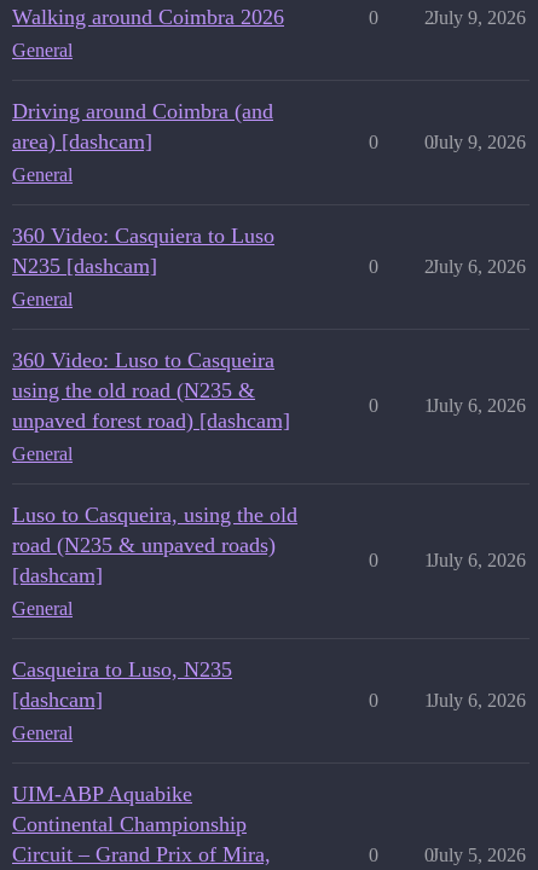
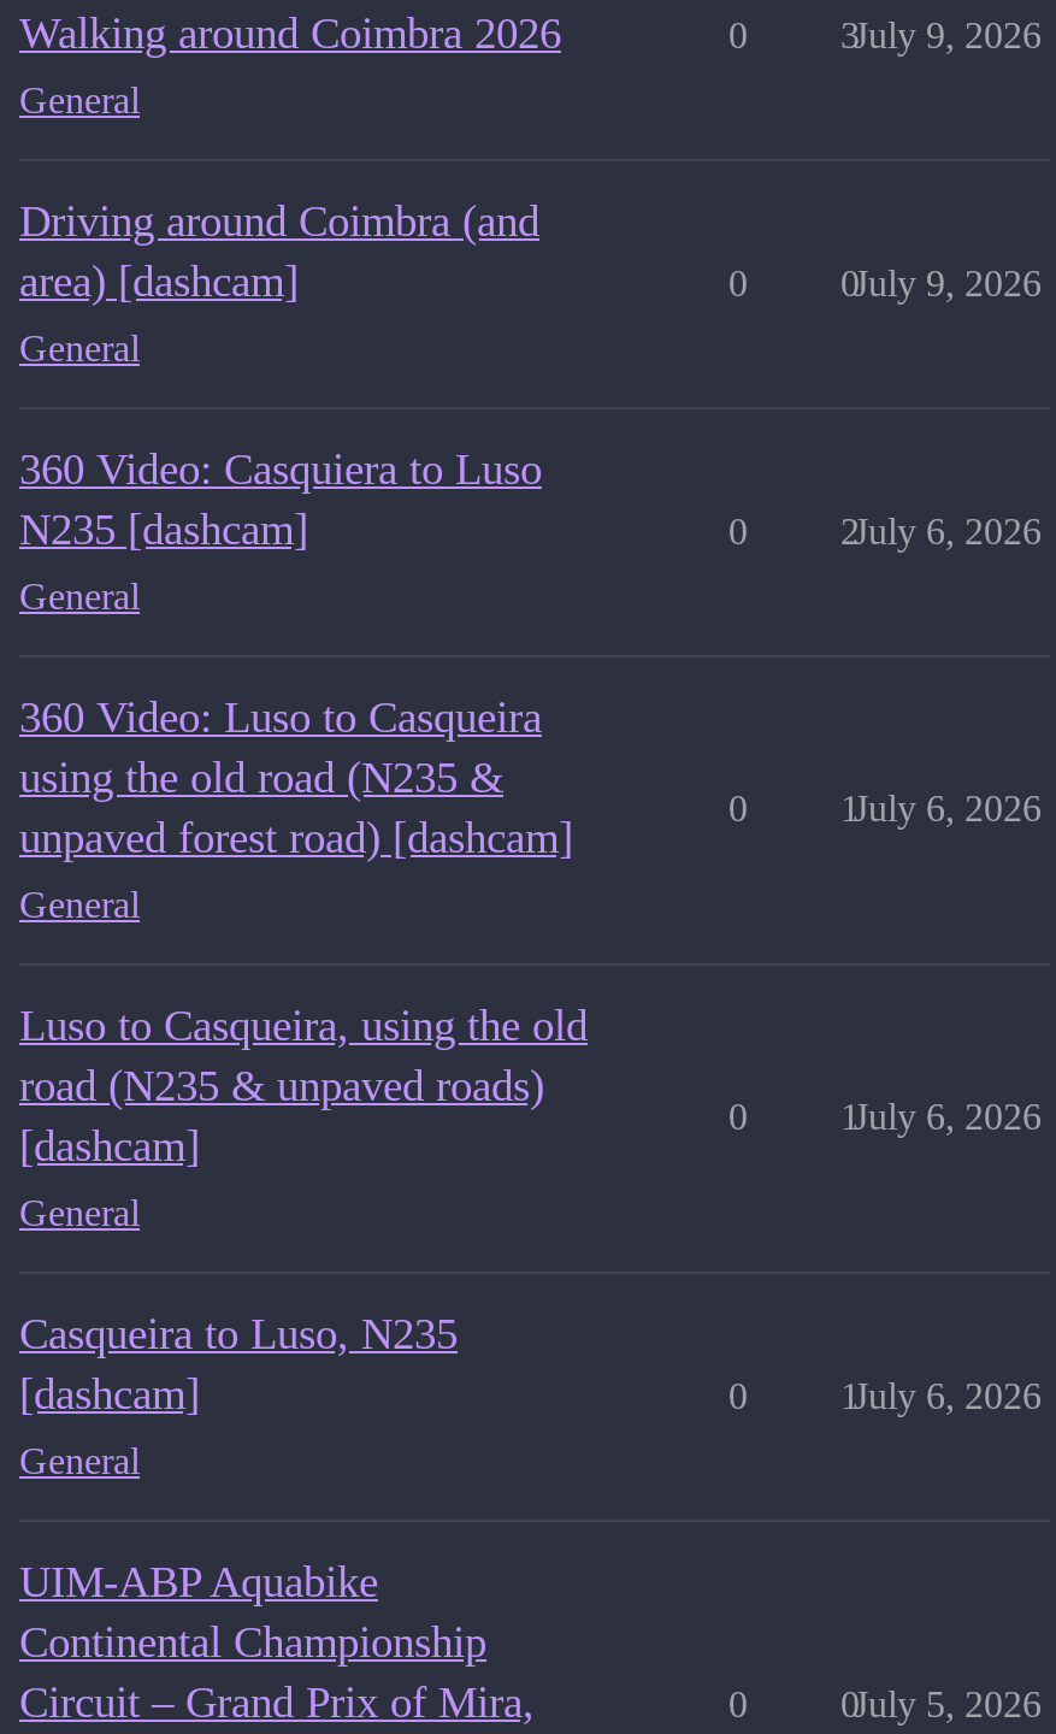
[424,7,525,28] 2 July 9, 2026 -> [840,14,1042,55] 3 July 9, 2026

